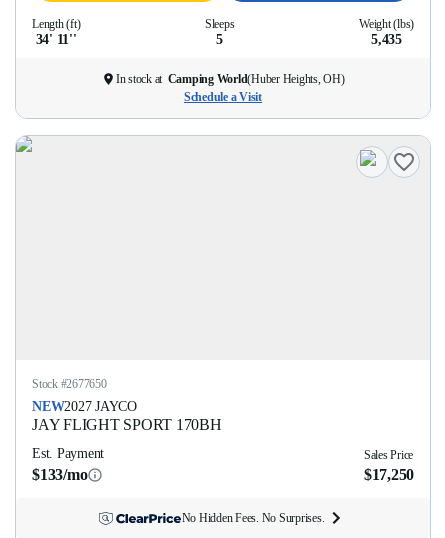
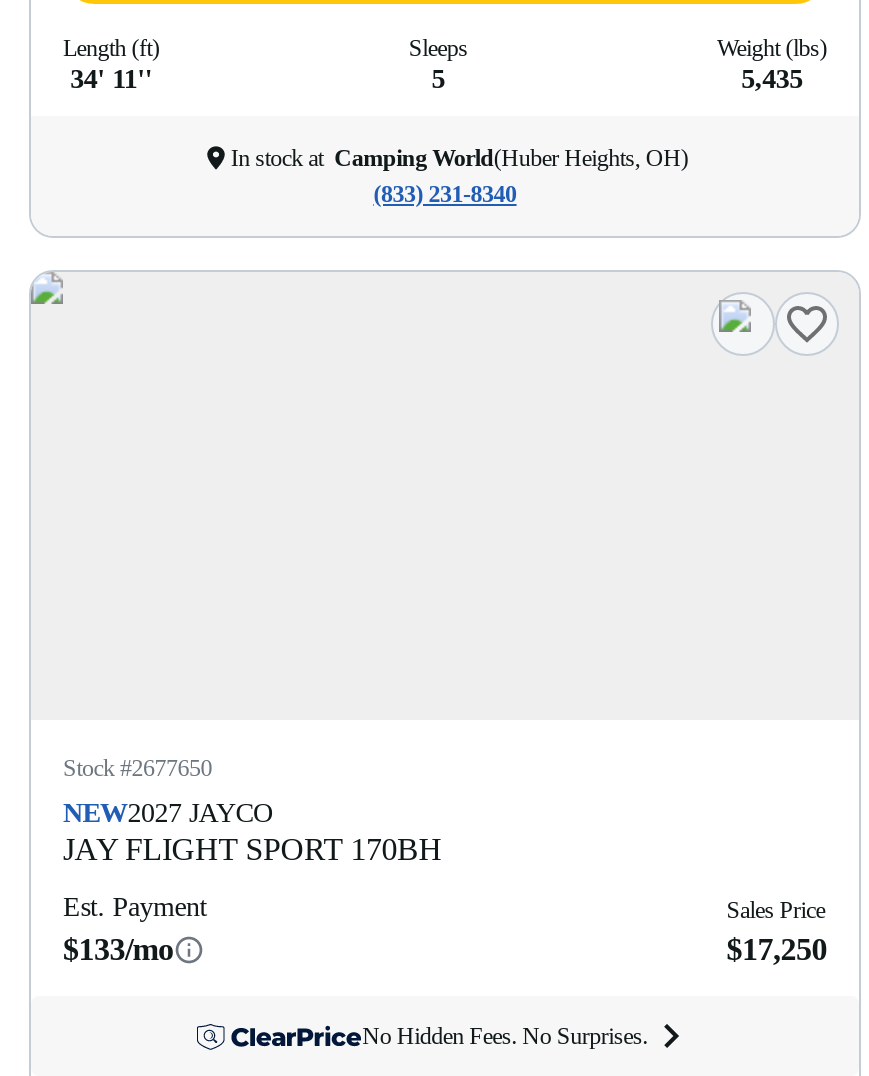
[184,90,262,104] Schedule a Visit -> [373,180,516,208] (833) 231-8340

